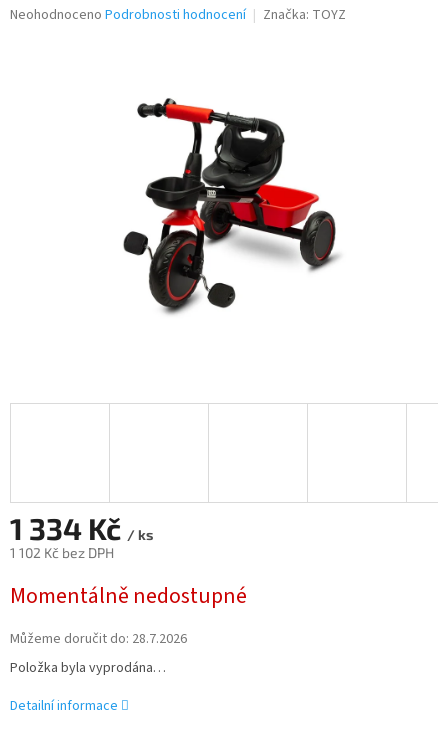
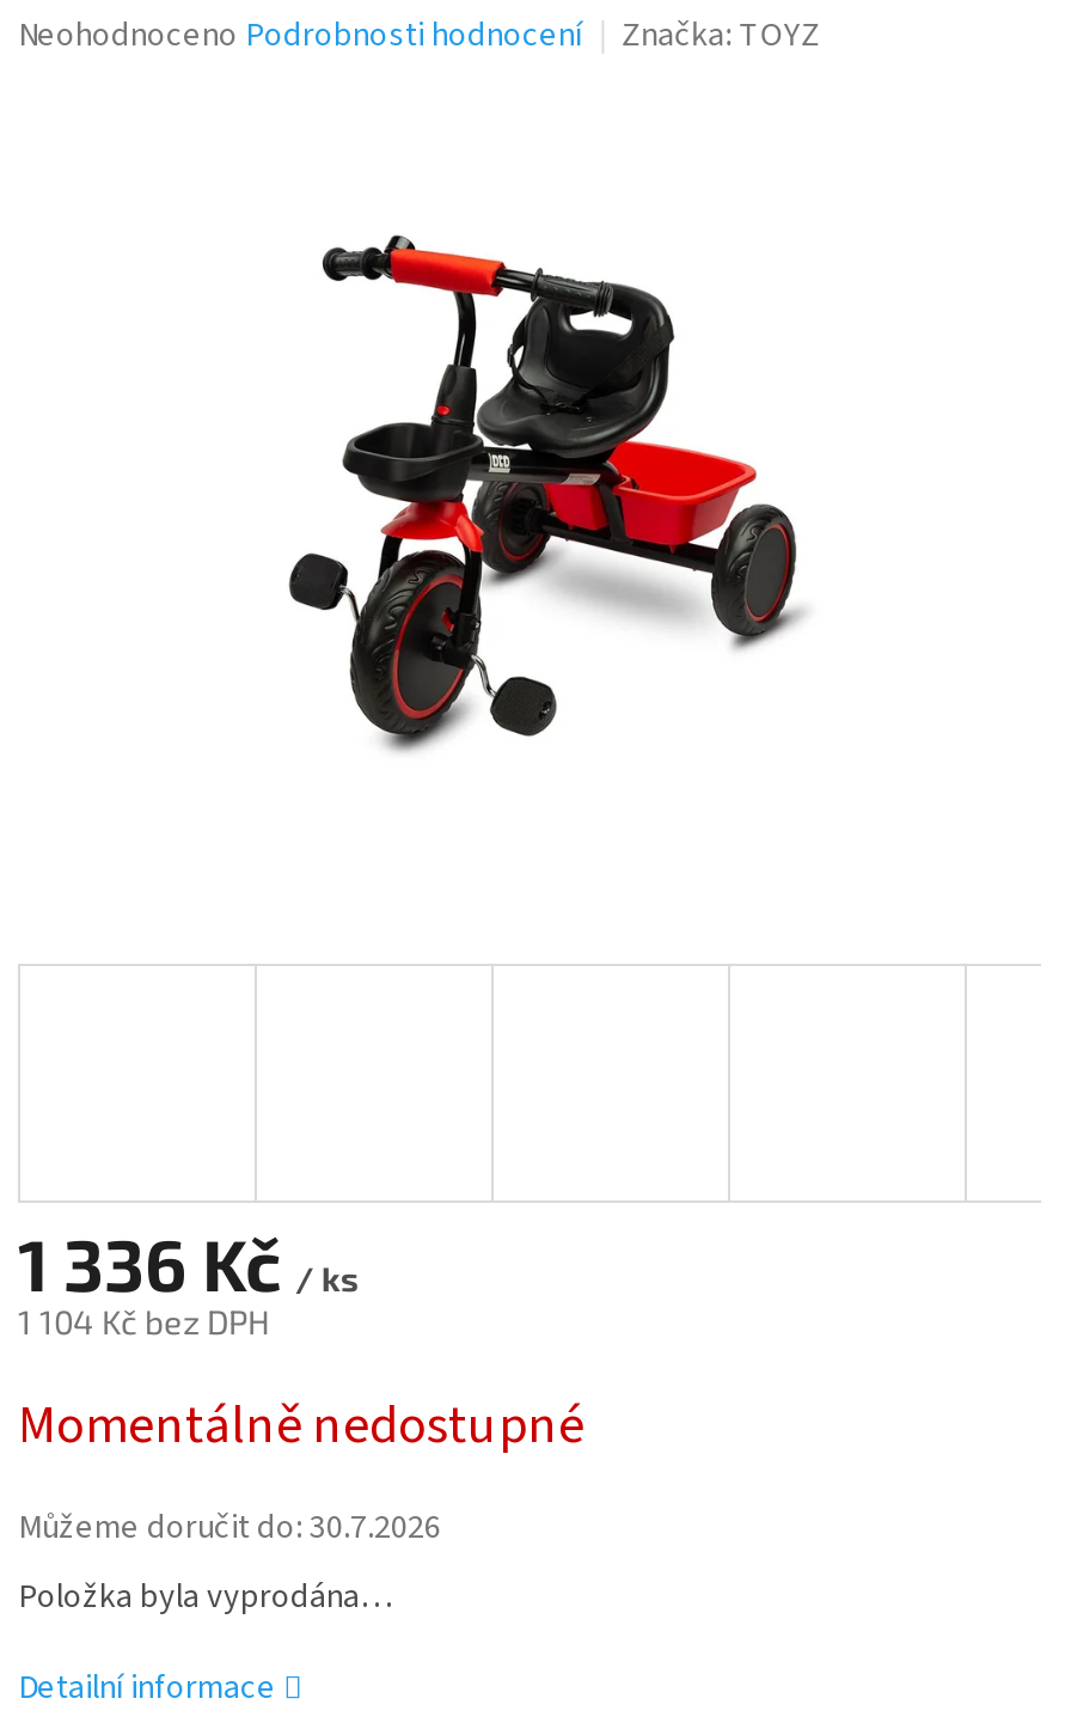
[10,510,153,546] 1 334 Kč / ks -> [18,1221,357,1307] 1 336 Kč / ks
[10,544,114,561] 1 102 Kč bez DPH -> [18,1302,269,1343] 1 104 Kč bez DPH
[10,629,187,649] Můžeme doručit do: 28.7.2026 -> [18,1505,441,1553] Můžeme doručit do: 30.7.2026

